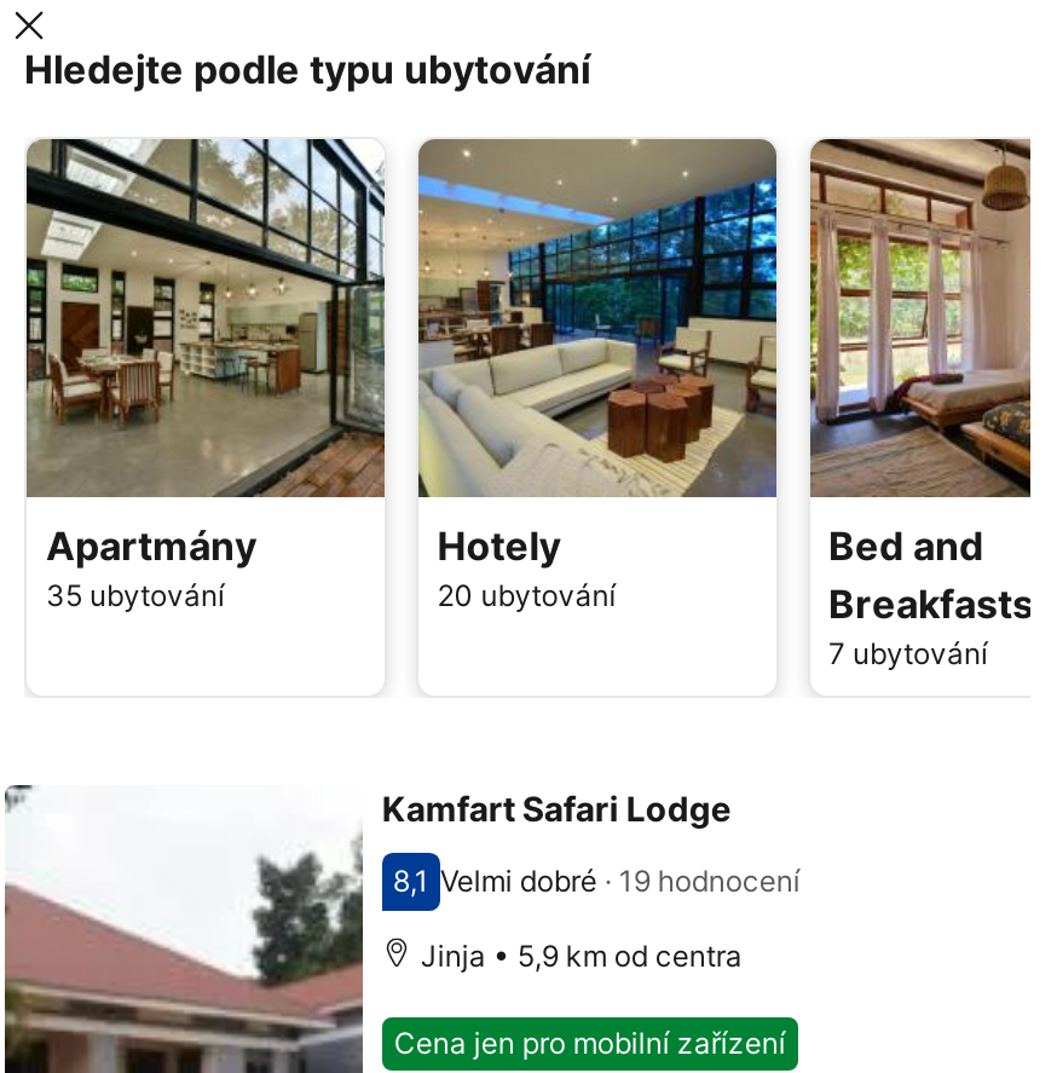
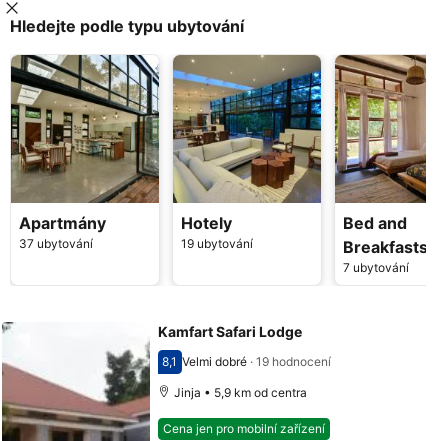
[46,577,225,613] 35 ubytování -> [19,236,93,251] 37 ubytování
[437,577,616,613] 20 ubytování -> [181,236,253,251] 19 ubytování

